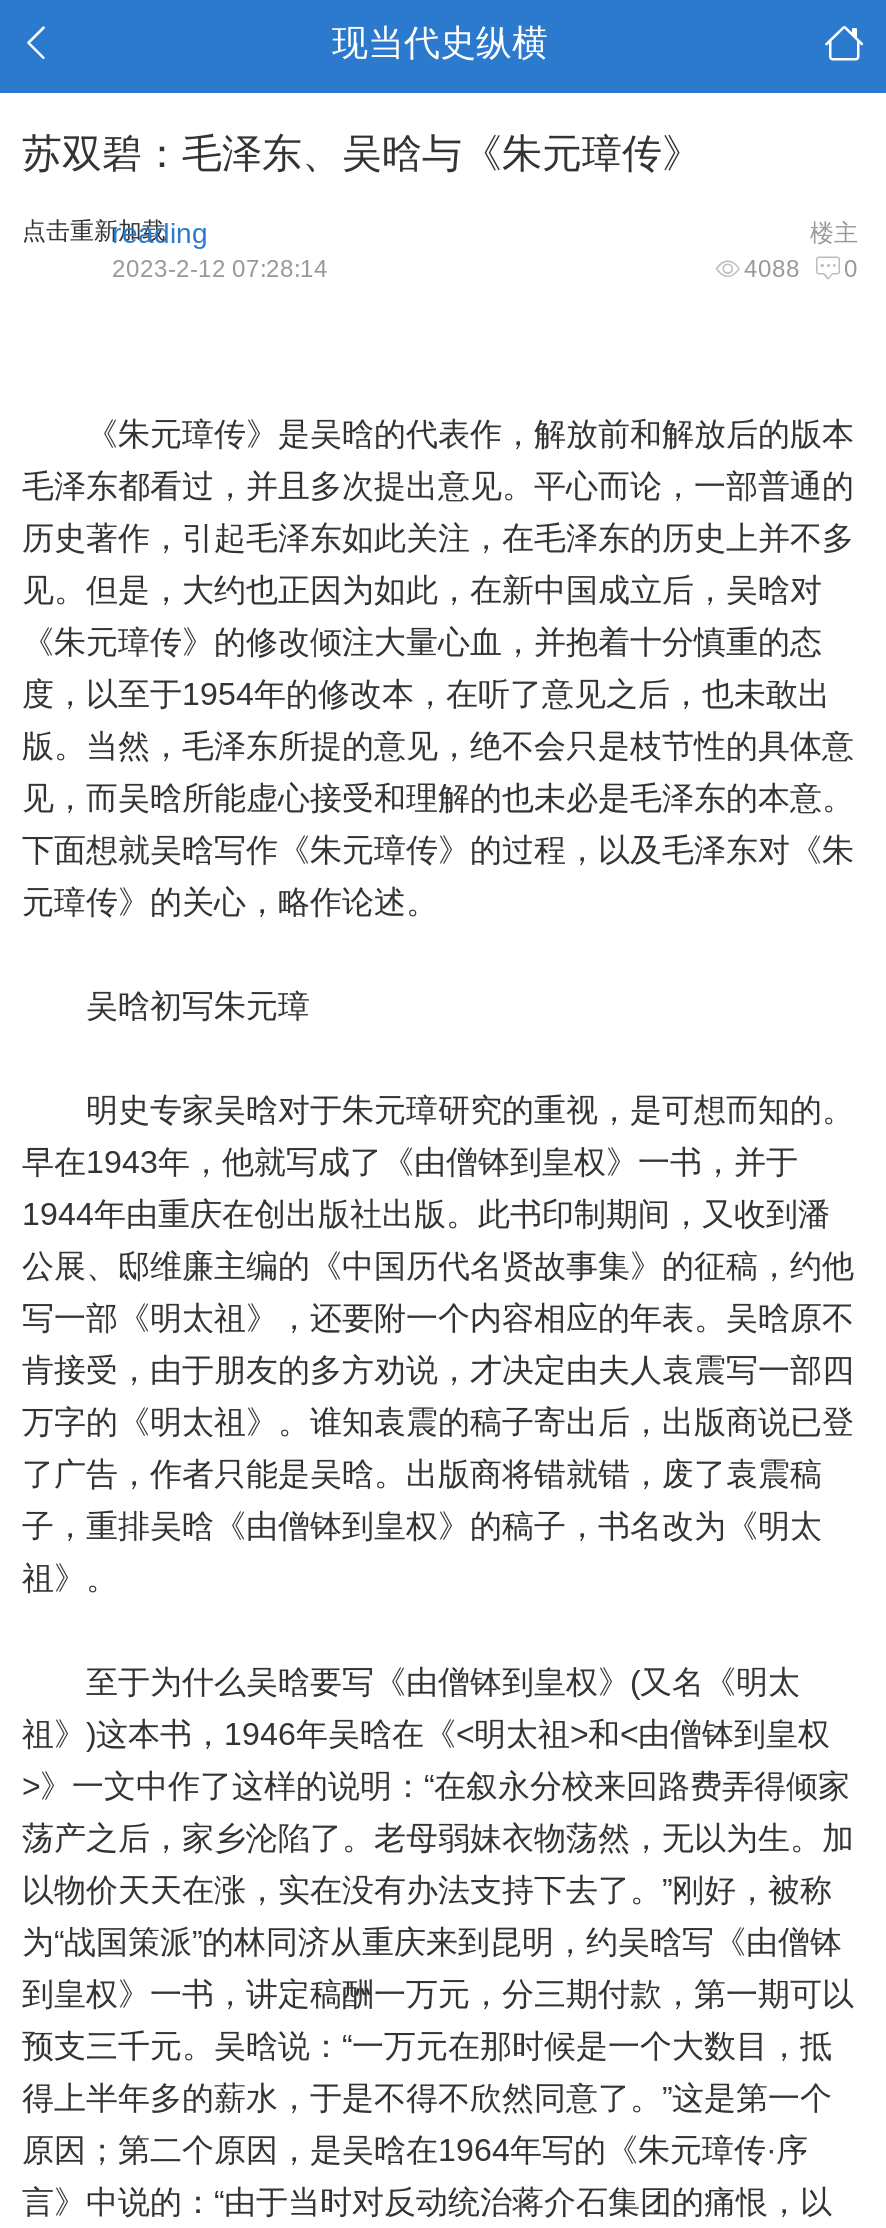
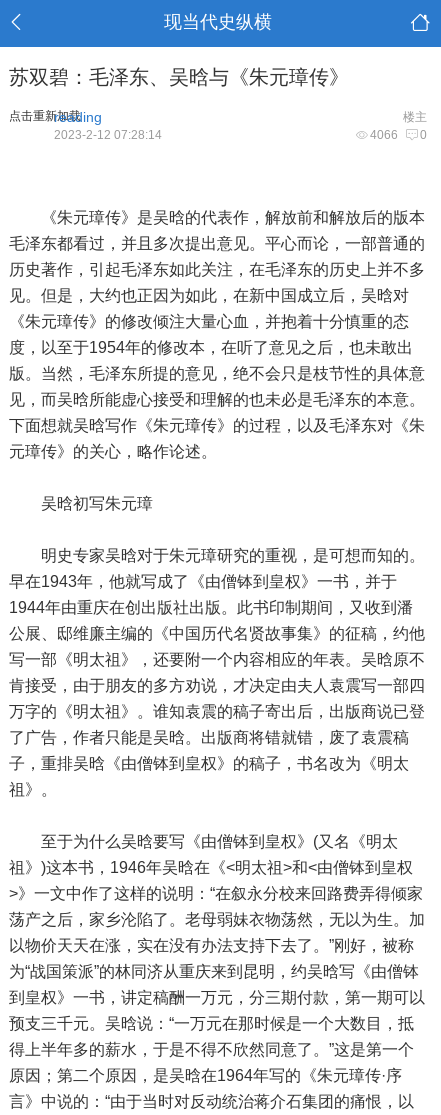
[744,255,858,283] 4088 0 -> [370,128,427,142] 4066 0

